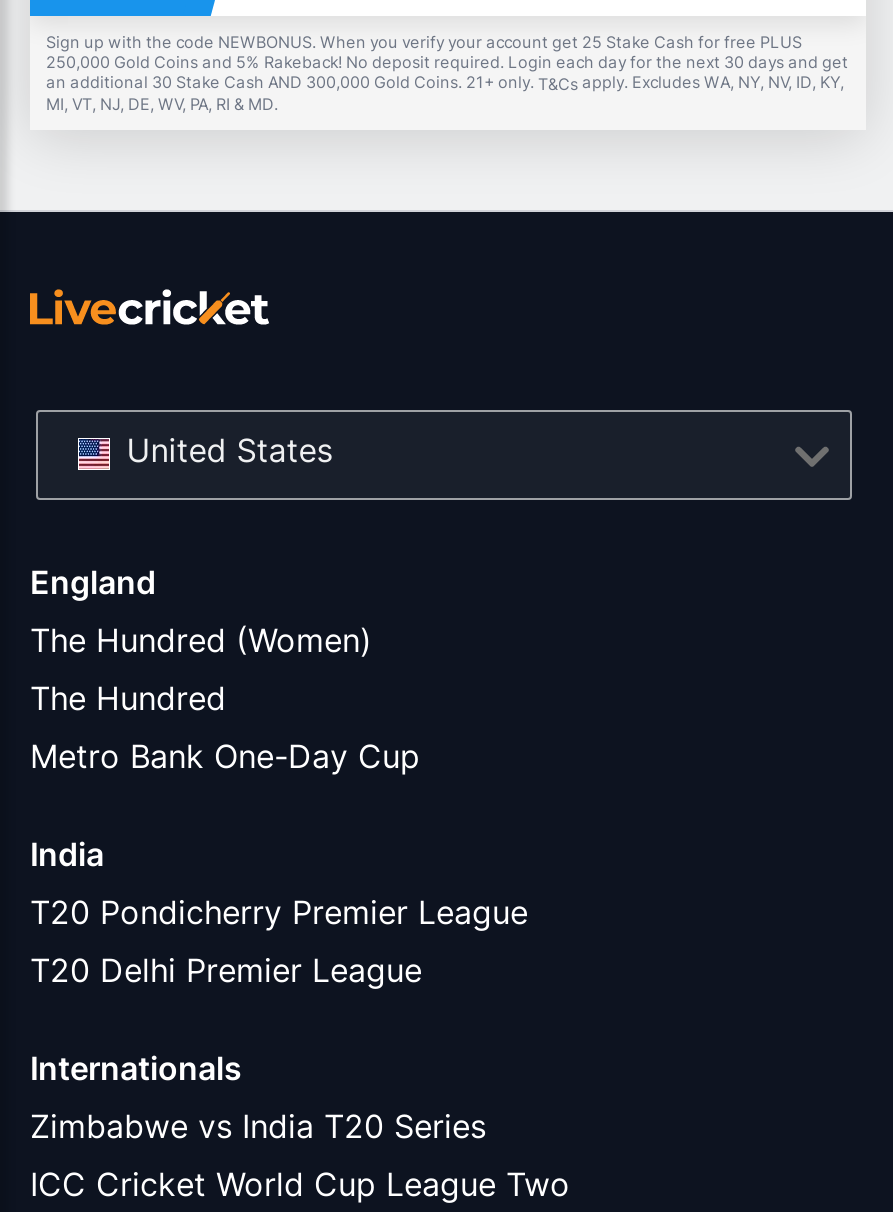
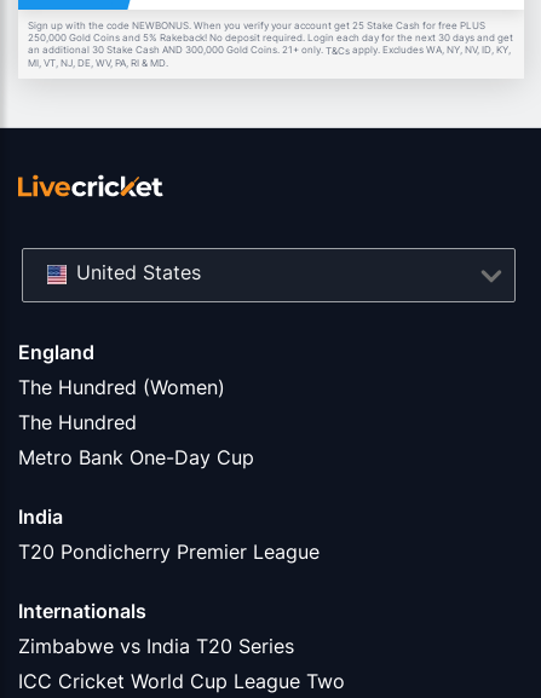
[30,949,422,989] T20 Delhi Premier League -> none

